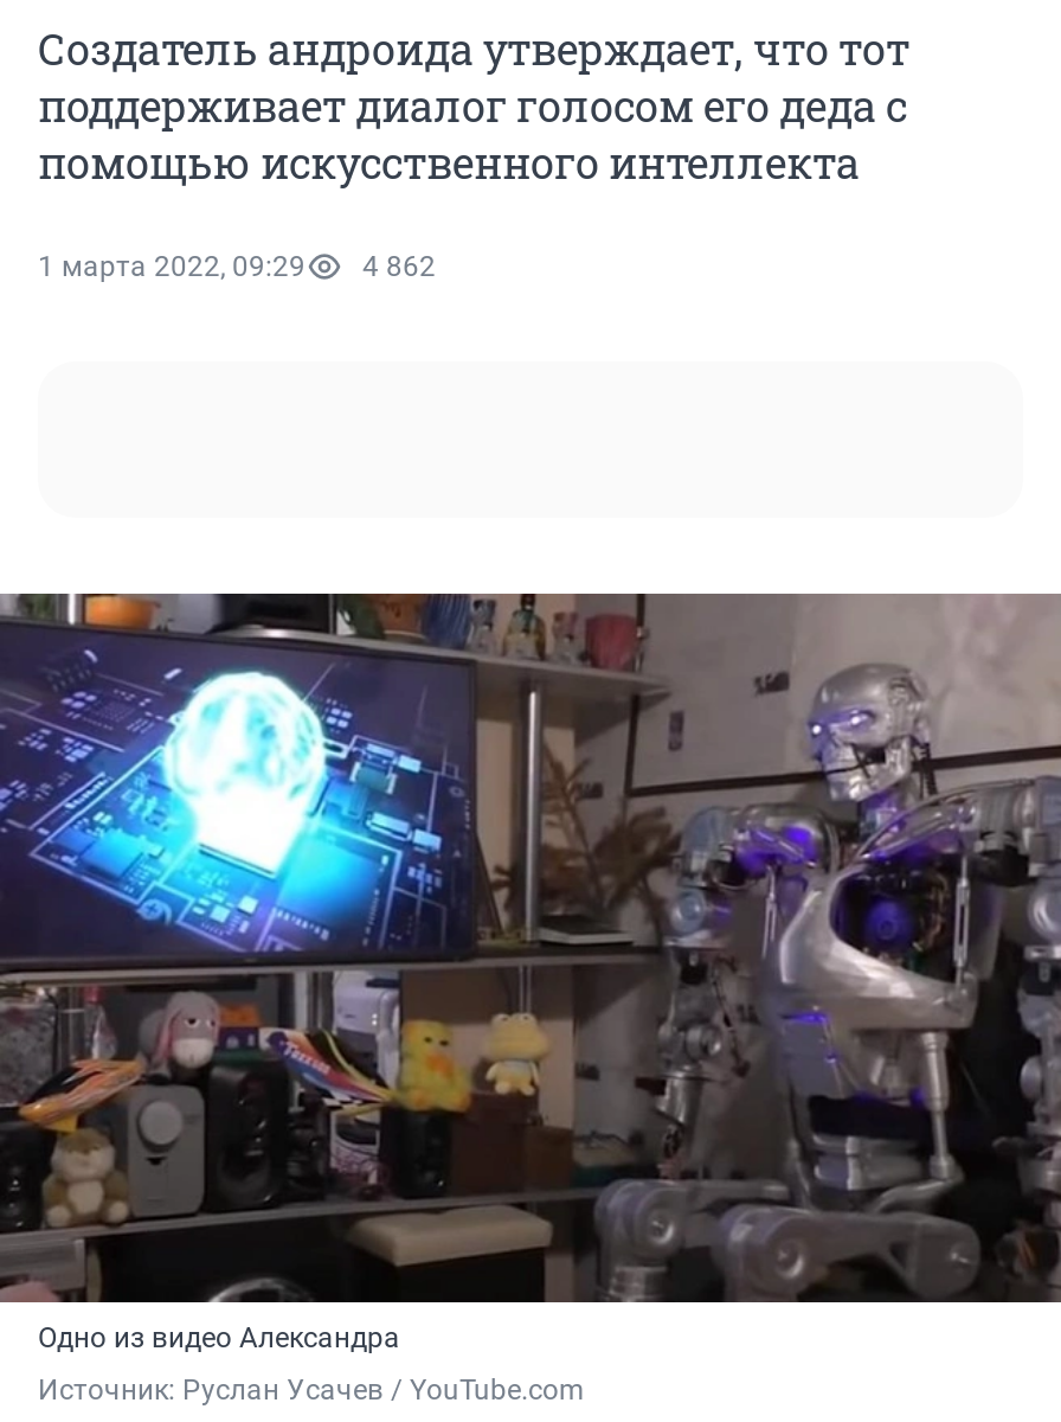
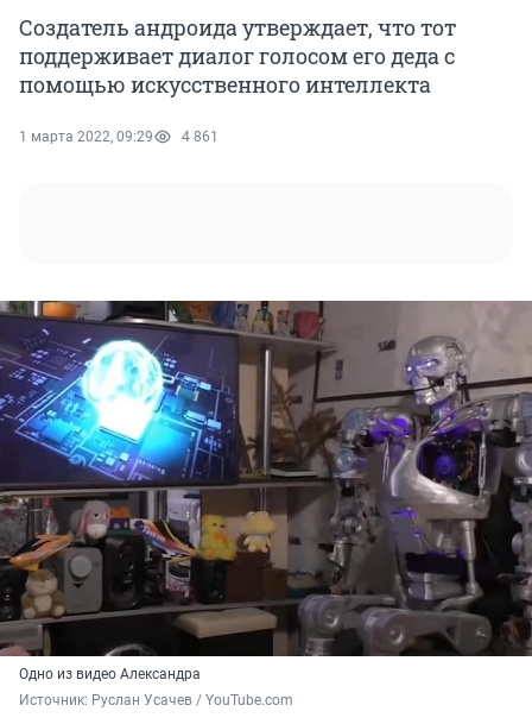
[38,250,436,283] 1 марта 2022, 09:29 4 862 -> [19,129,218,145] 1 марта 2022, 09:29 4 861

